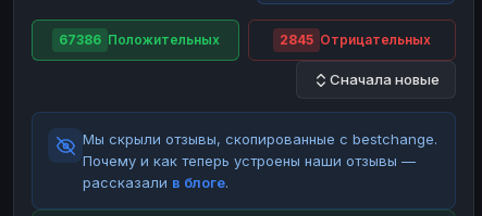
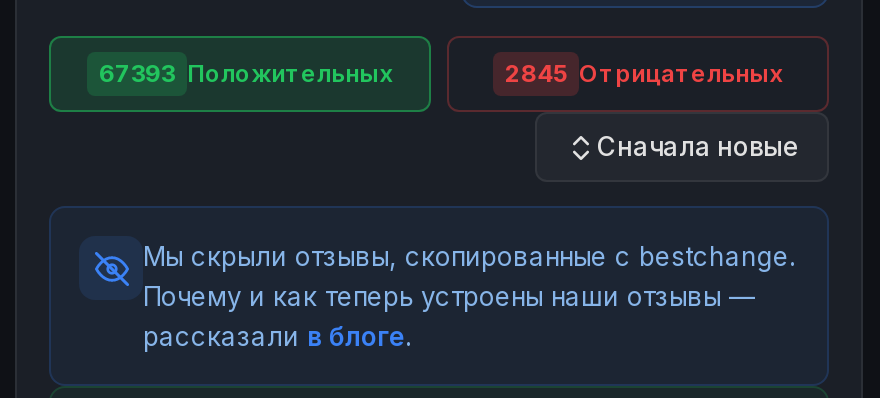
[58,31,219,48] 67386 Положительных -> [99,58,393,88] 67393 Положительных

